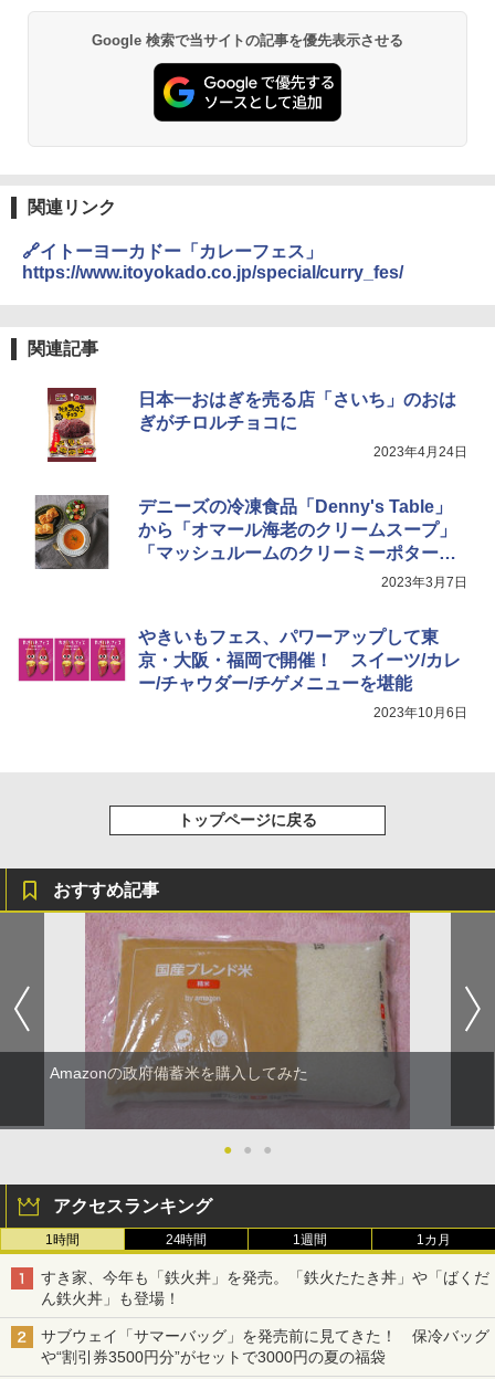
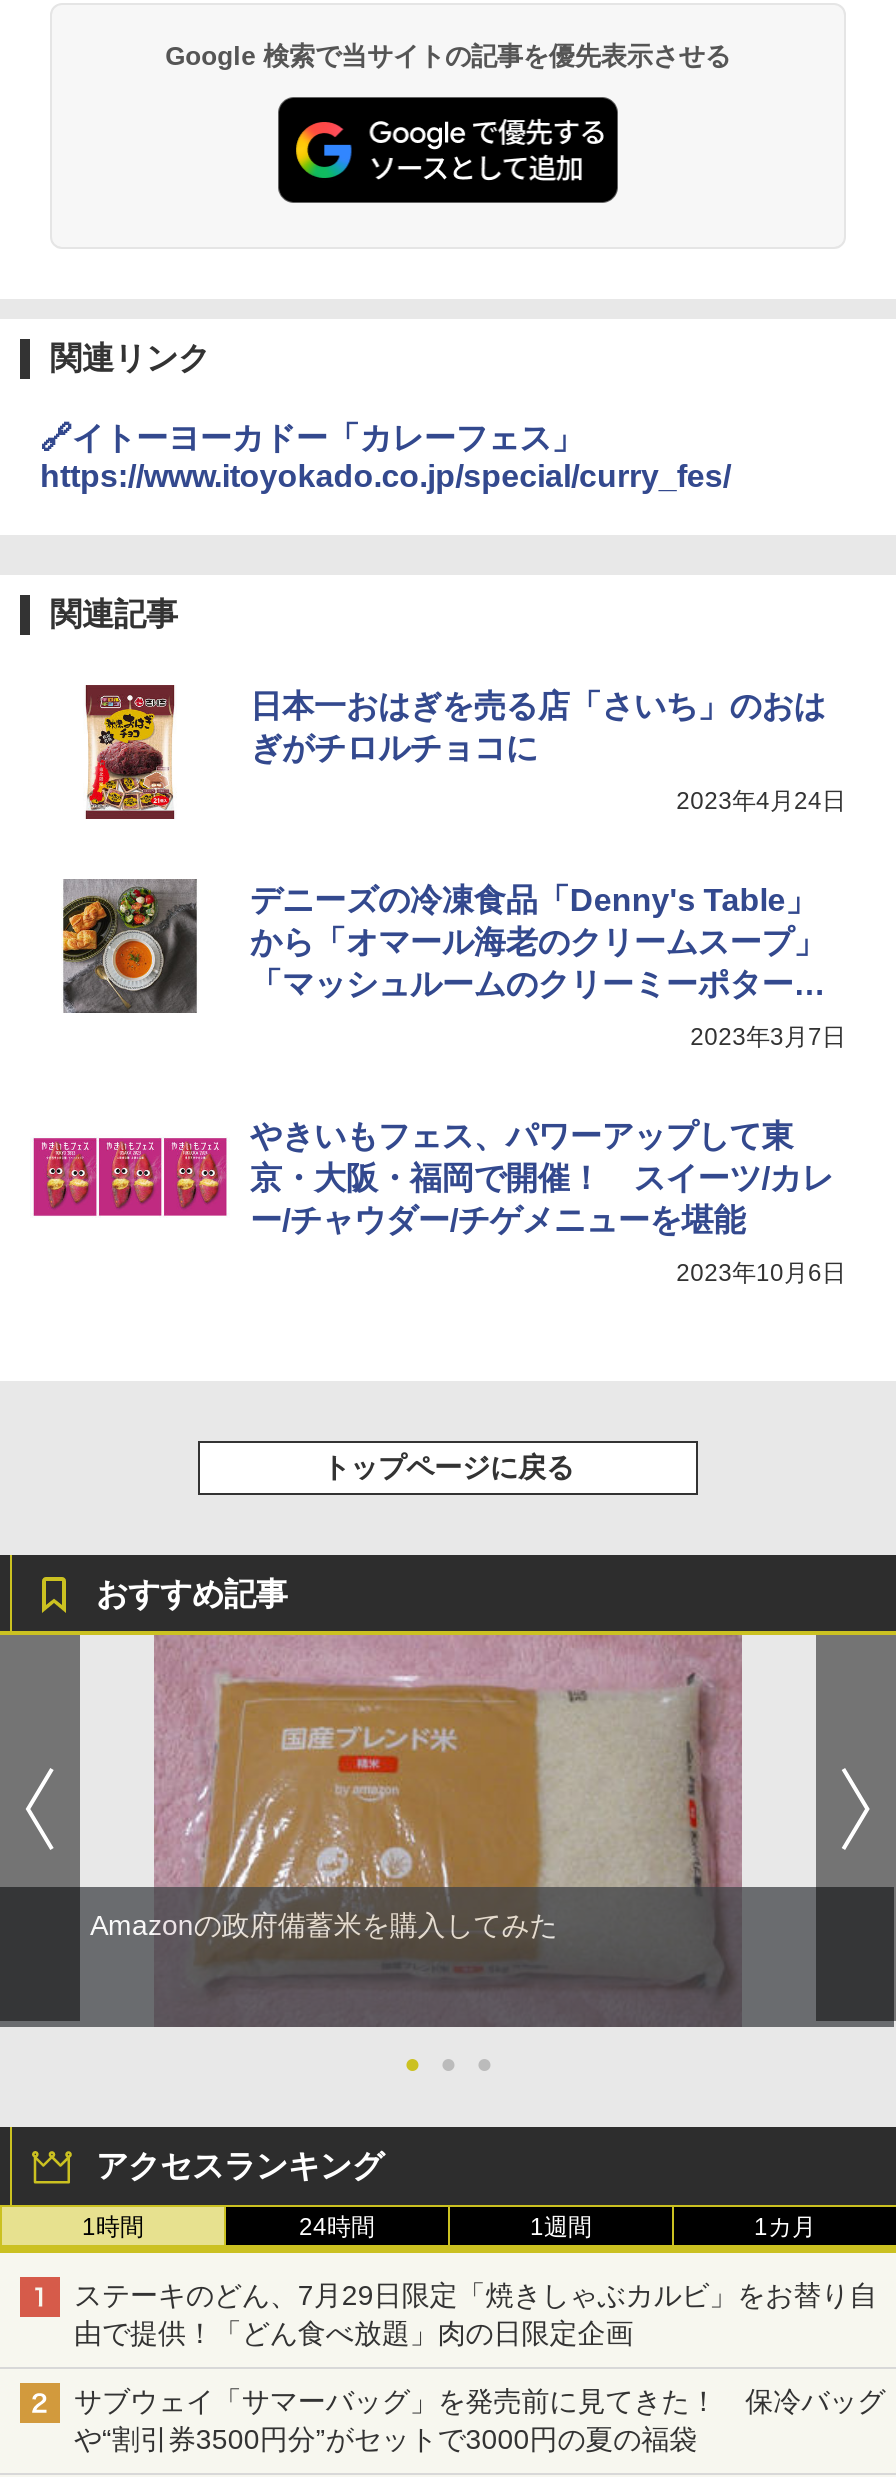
[41,1268,489,1307] すき家、今年も「鉄火丼」を発売。「鉄火たたき丼」や「ばくだ | ん鉄火丼」も登場！ -> [74,2279,877,2349] ステーキのどん、7月29日限定「焼きしゃぶカルビ」をお替り自 | 由で提供！「どん食べ放題」肉の日限定企画

